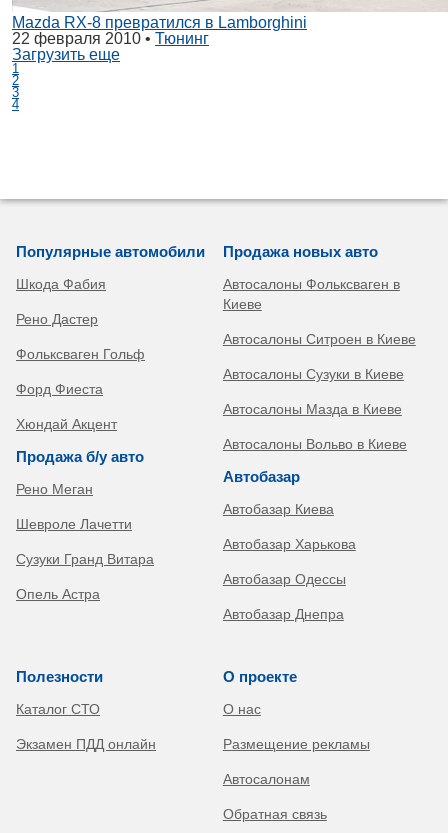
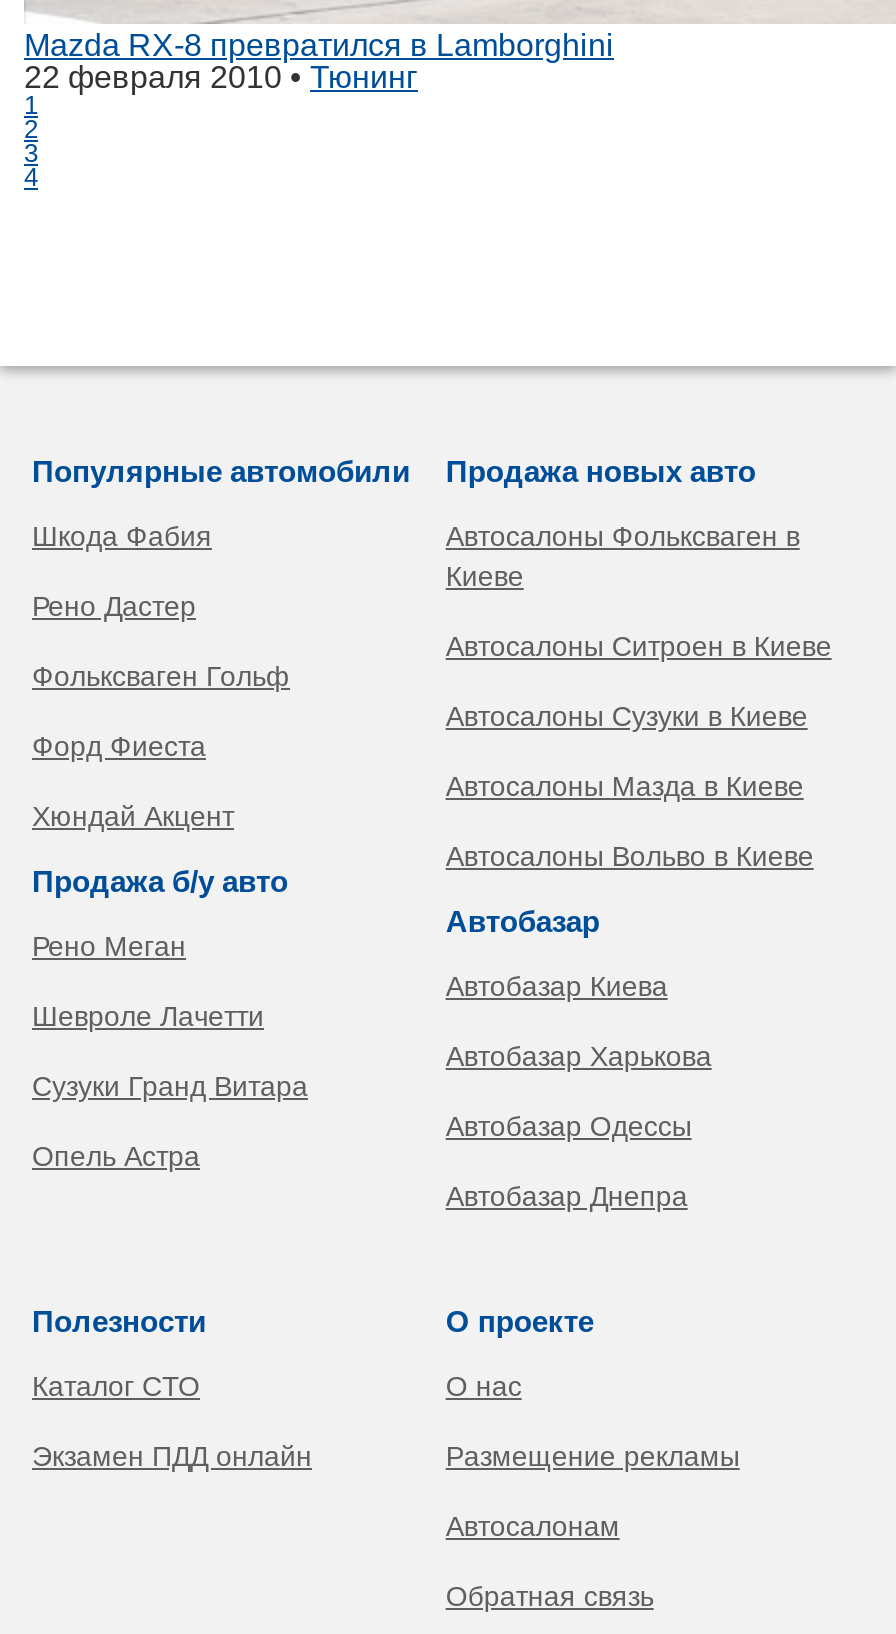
[12,46,120,63] Загрузить еще -> none

